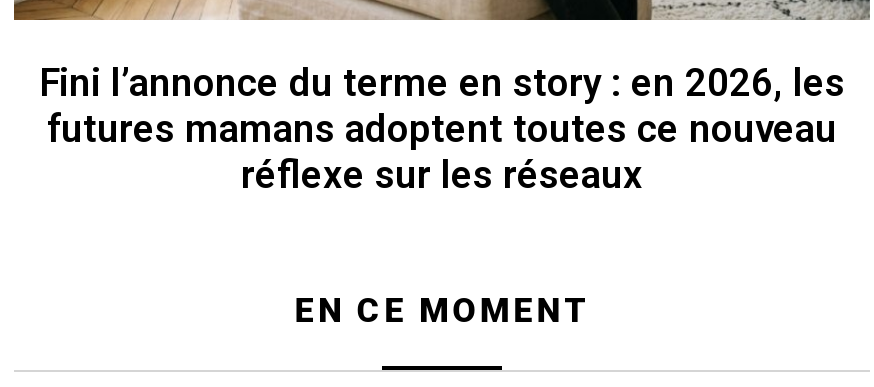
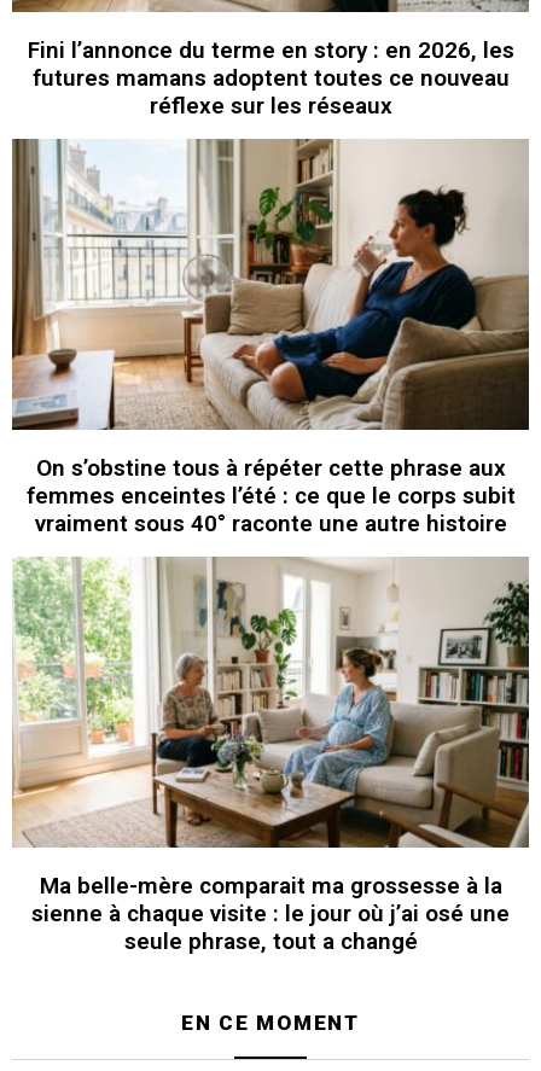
none -> [12,138,530,537] [image] | On s’obstine tous à répéter cette phrase aux | femmes enceintes l’été : ce que le corps subit | vraiment sous 40° raconte une autre histoire
none -> [12,555,530,955] [image] | Ma belle-mère comparait ma grossesse à la | sienne à chaque visite : le jour où j’ai osé une | seule phrase, tout a changé

